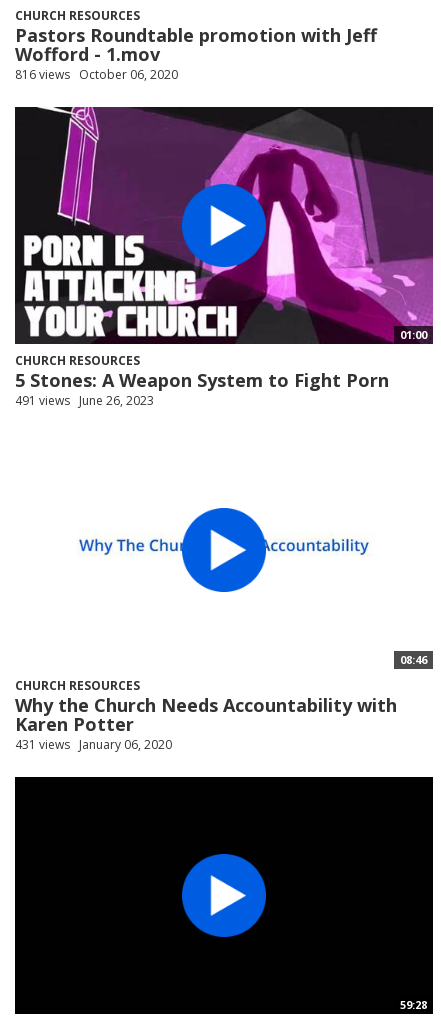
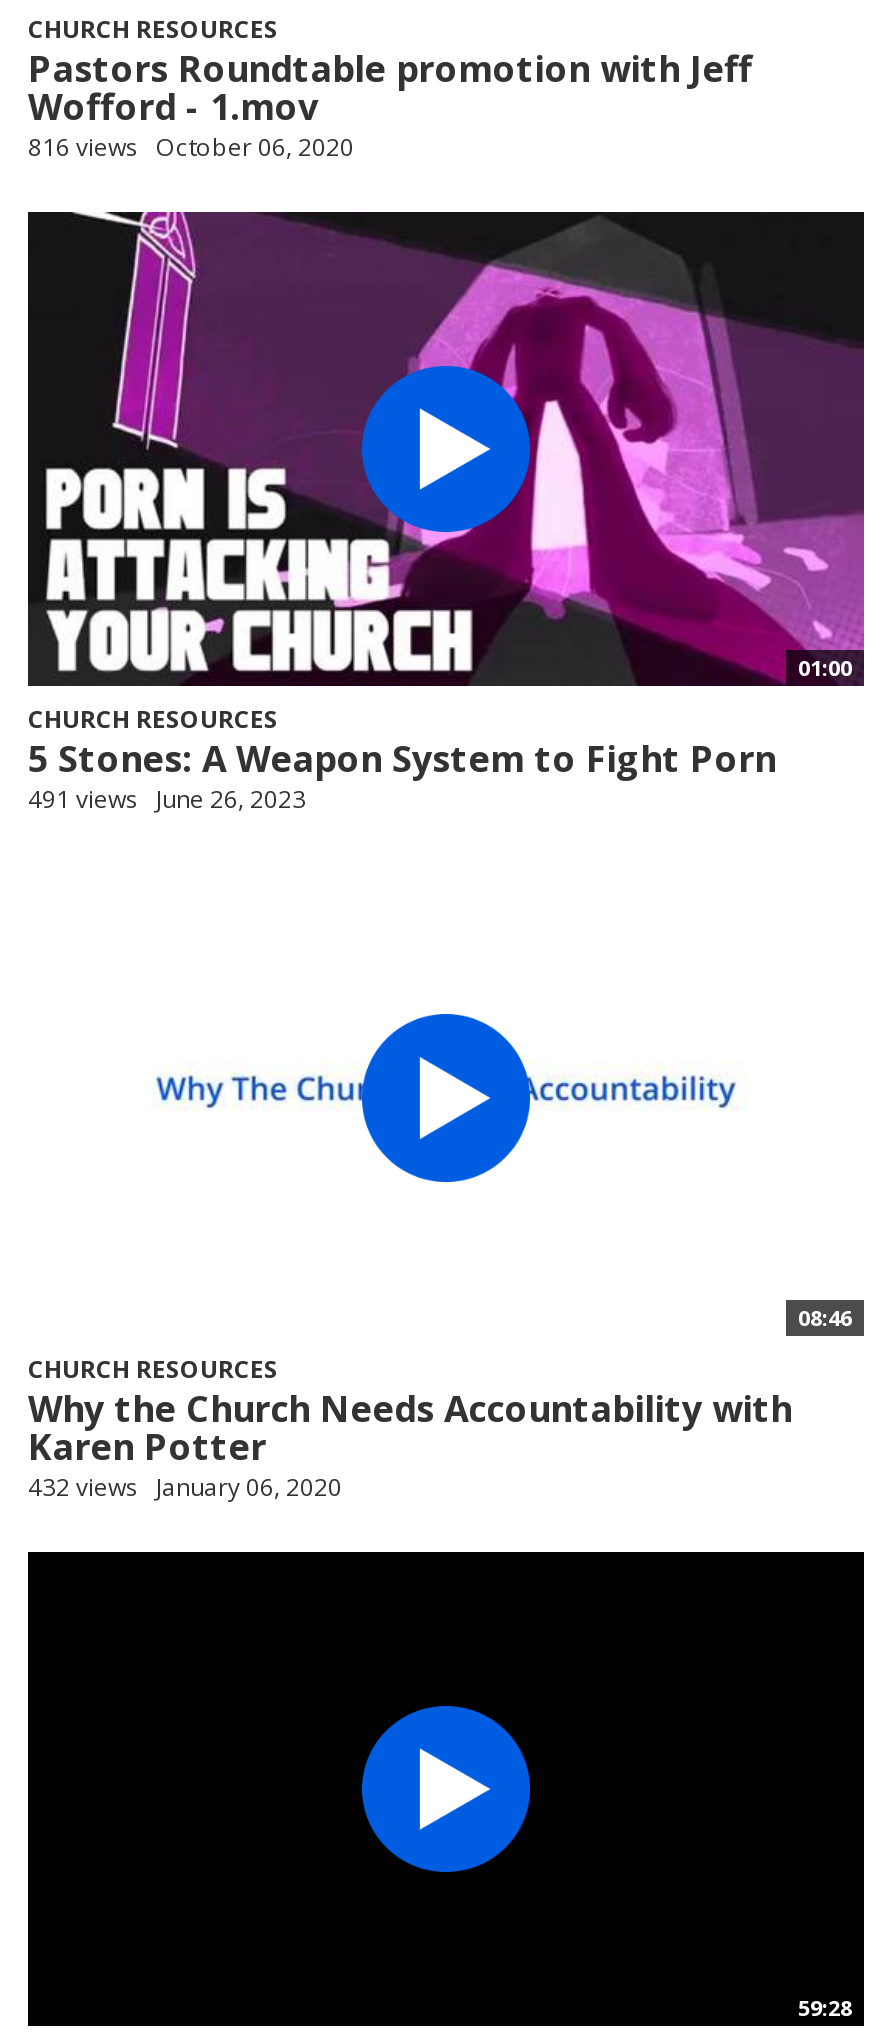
[15,736,172,753] 431 views January 06, 2020 -> [28,1471,342,1505] 432 views January 06, 2020

